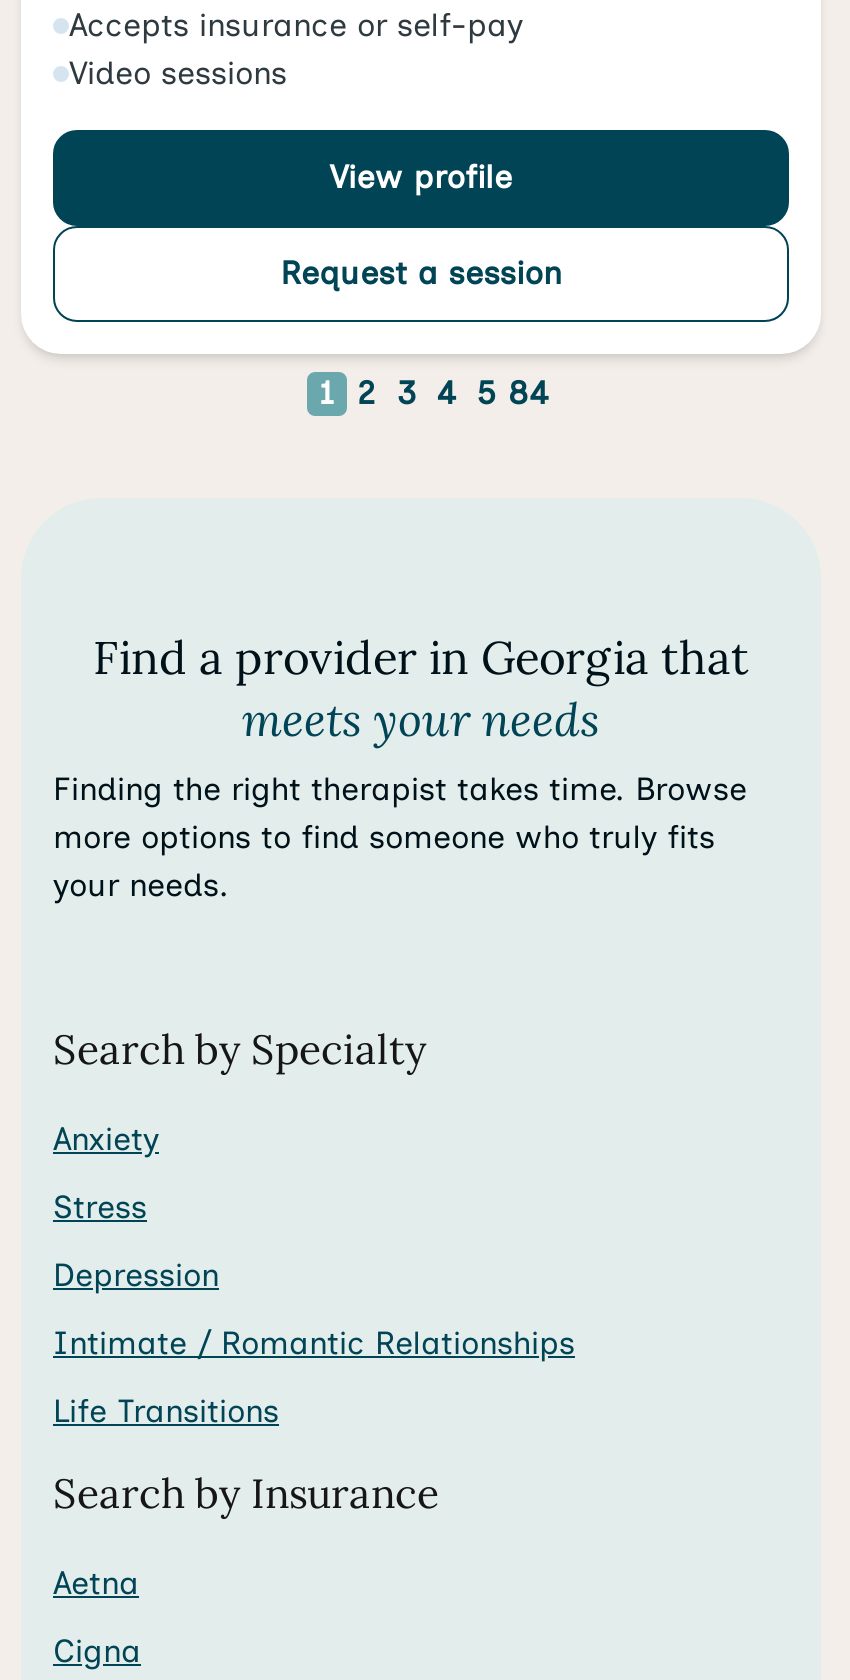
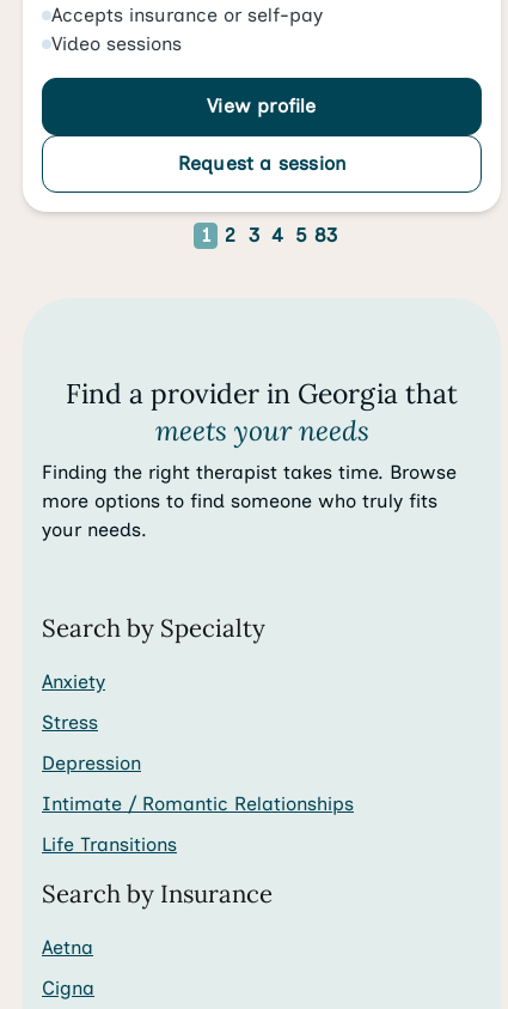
[319,374,549,412] 1 2 3 4 5 84 -> [202,224,338,247] 1 2 3 4 5 83

